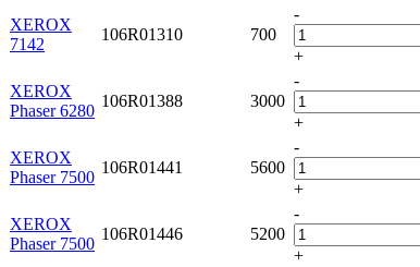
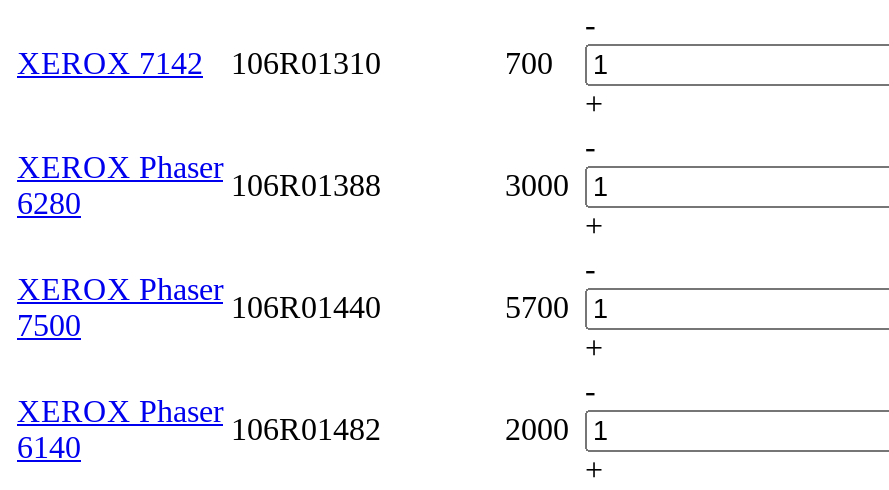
[101,158,285,176] 106R01441 | 5600 -> [231,290,569,324] 106R01440 | 5700
[10,215,95,253] XEROX | Phaser 7500 -> [17,394,223,464] XEROX Phaser | 6140
[101,224,285,243] 106R01446 | 5200 -> [231,412,569,446] 106R01482 | 2000

